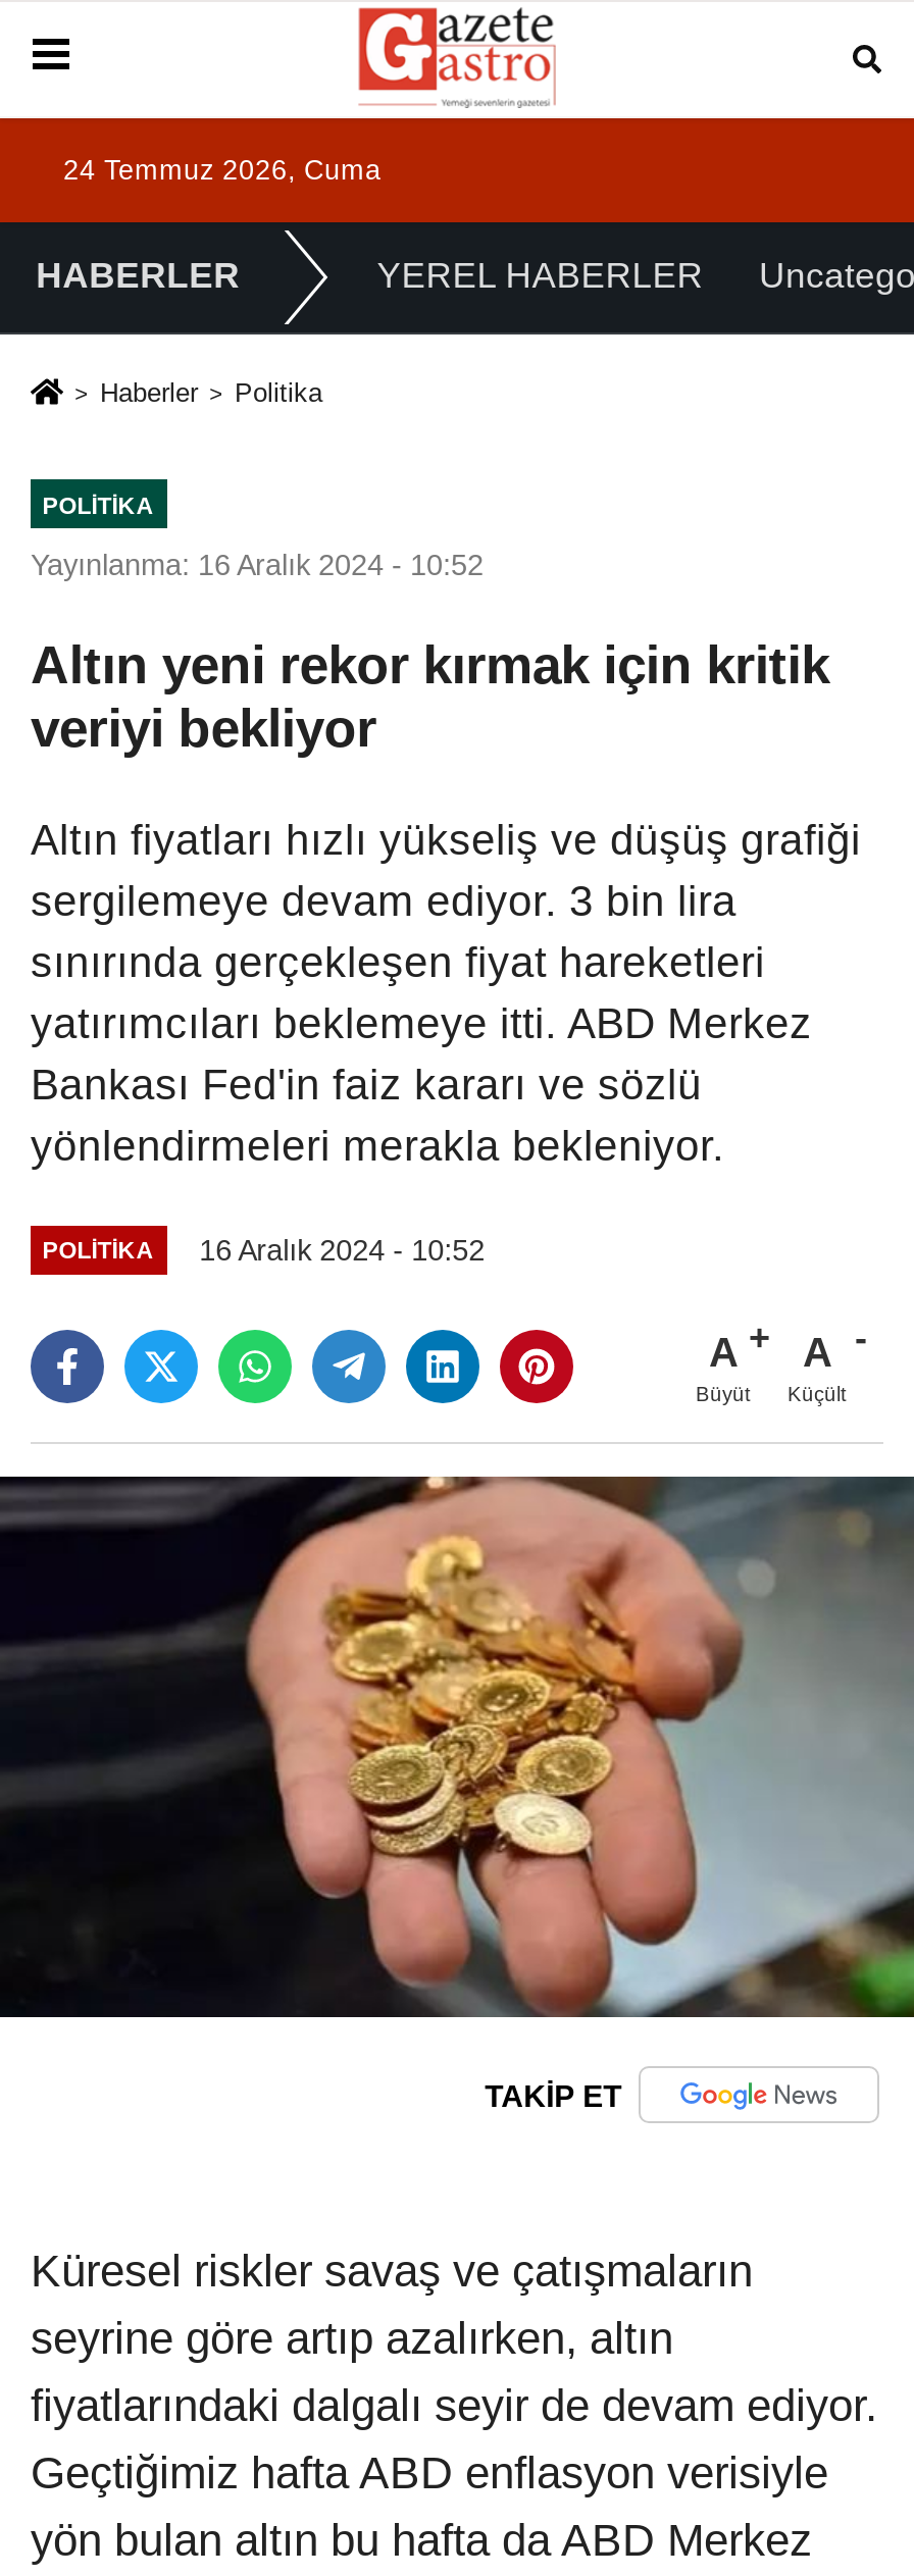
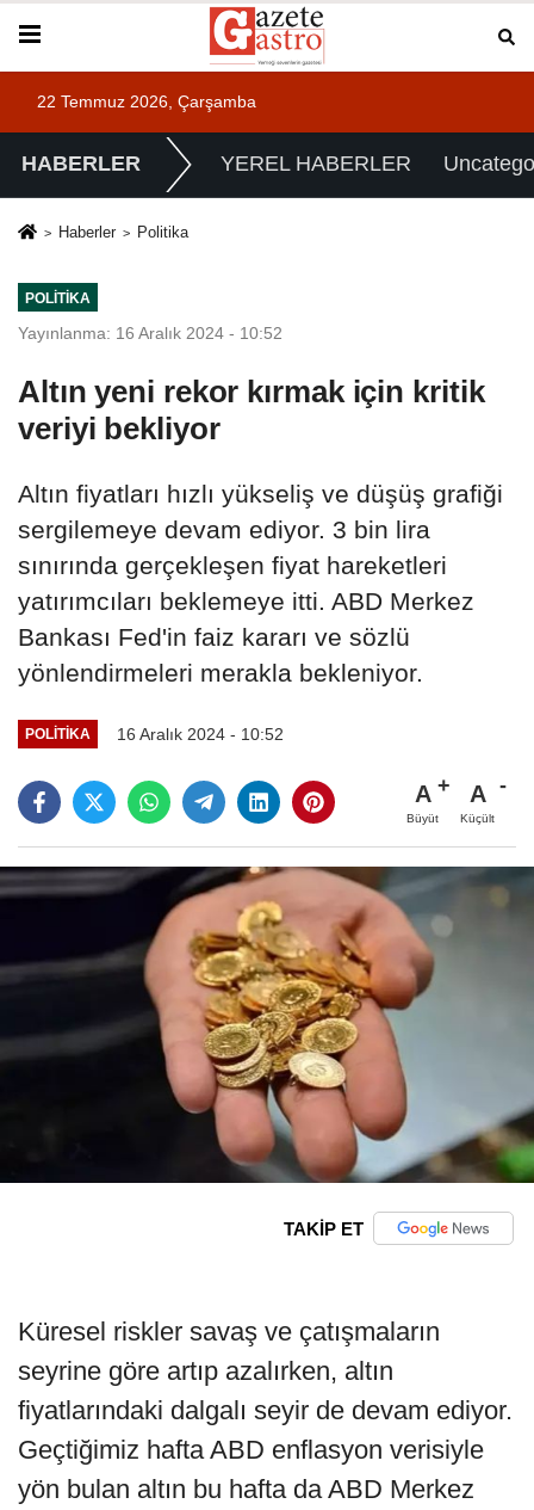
[63,155,382,186] 24 Temmuz 2026, Cuma -> [37,93,256,111] 22 Temmuz 2026, Çarşamba

